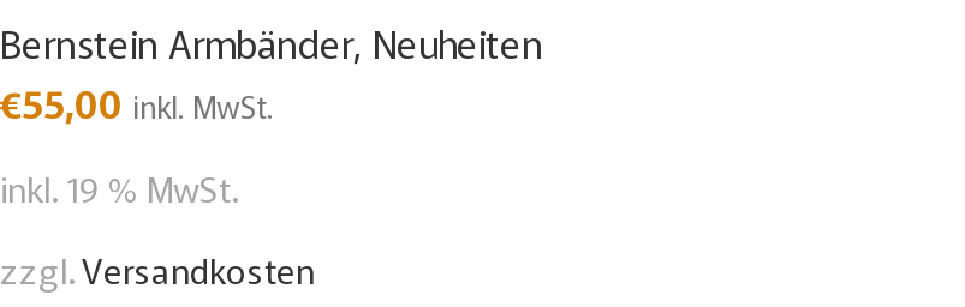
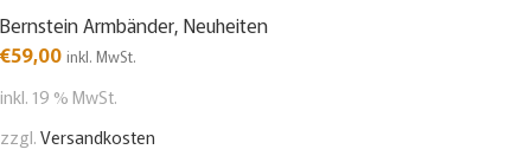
[0,73,274,130] €55,00 inkl. MwSt. -> [0,40,136,68] €59,00 inkl. MwSt.

